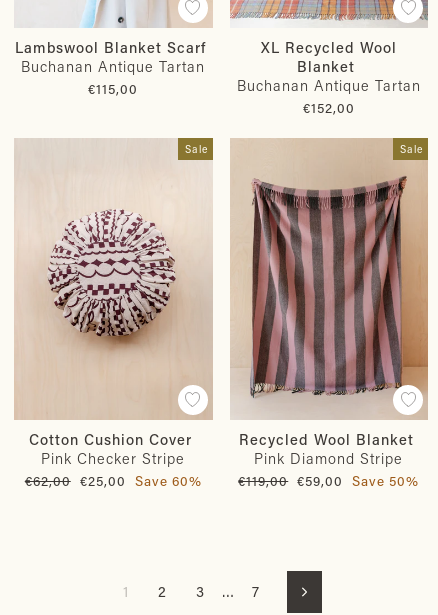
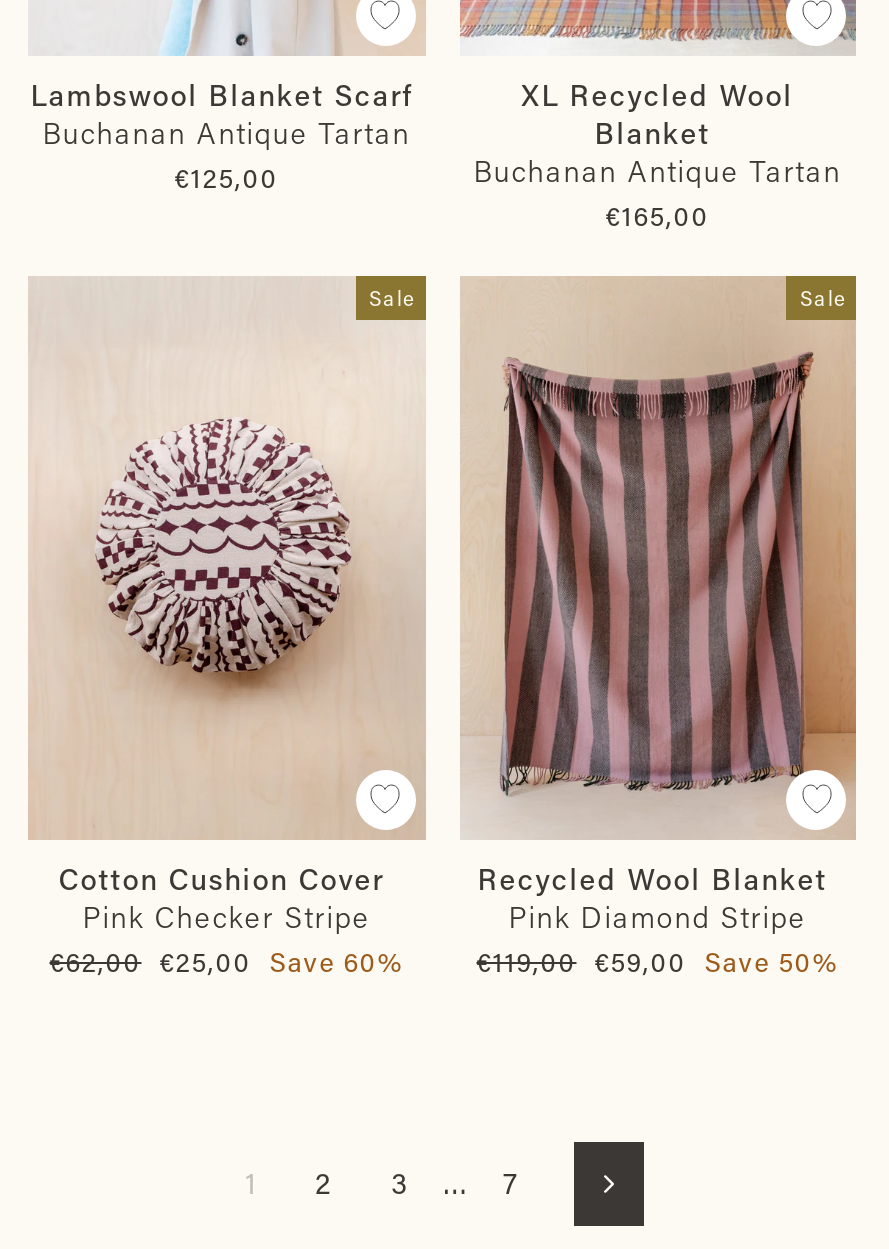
[88,80,138,98] €115,00 -> [174,160,278,196] €125,00
[303,99,355,117] €152,00 -> [606,198,710,234] €165,00

